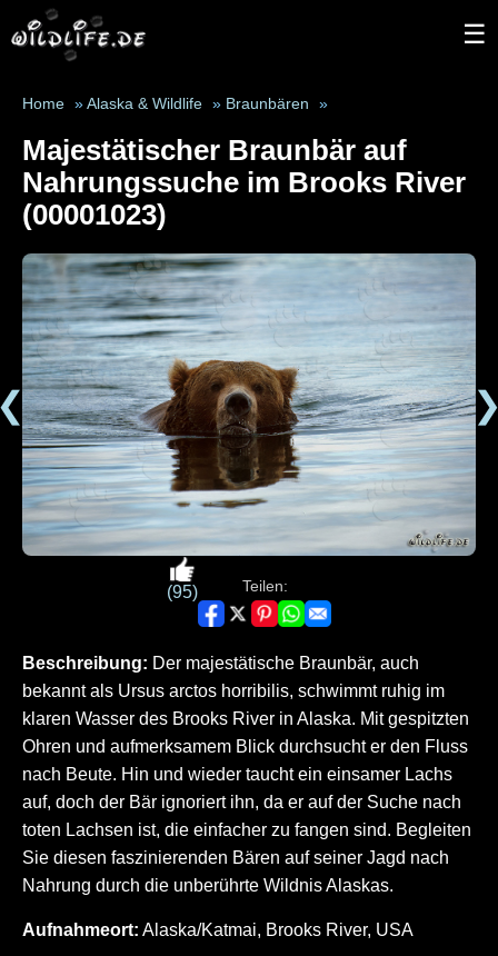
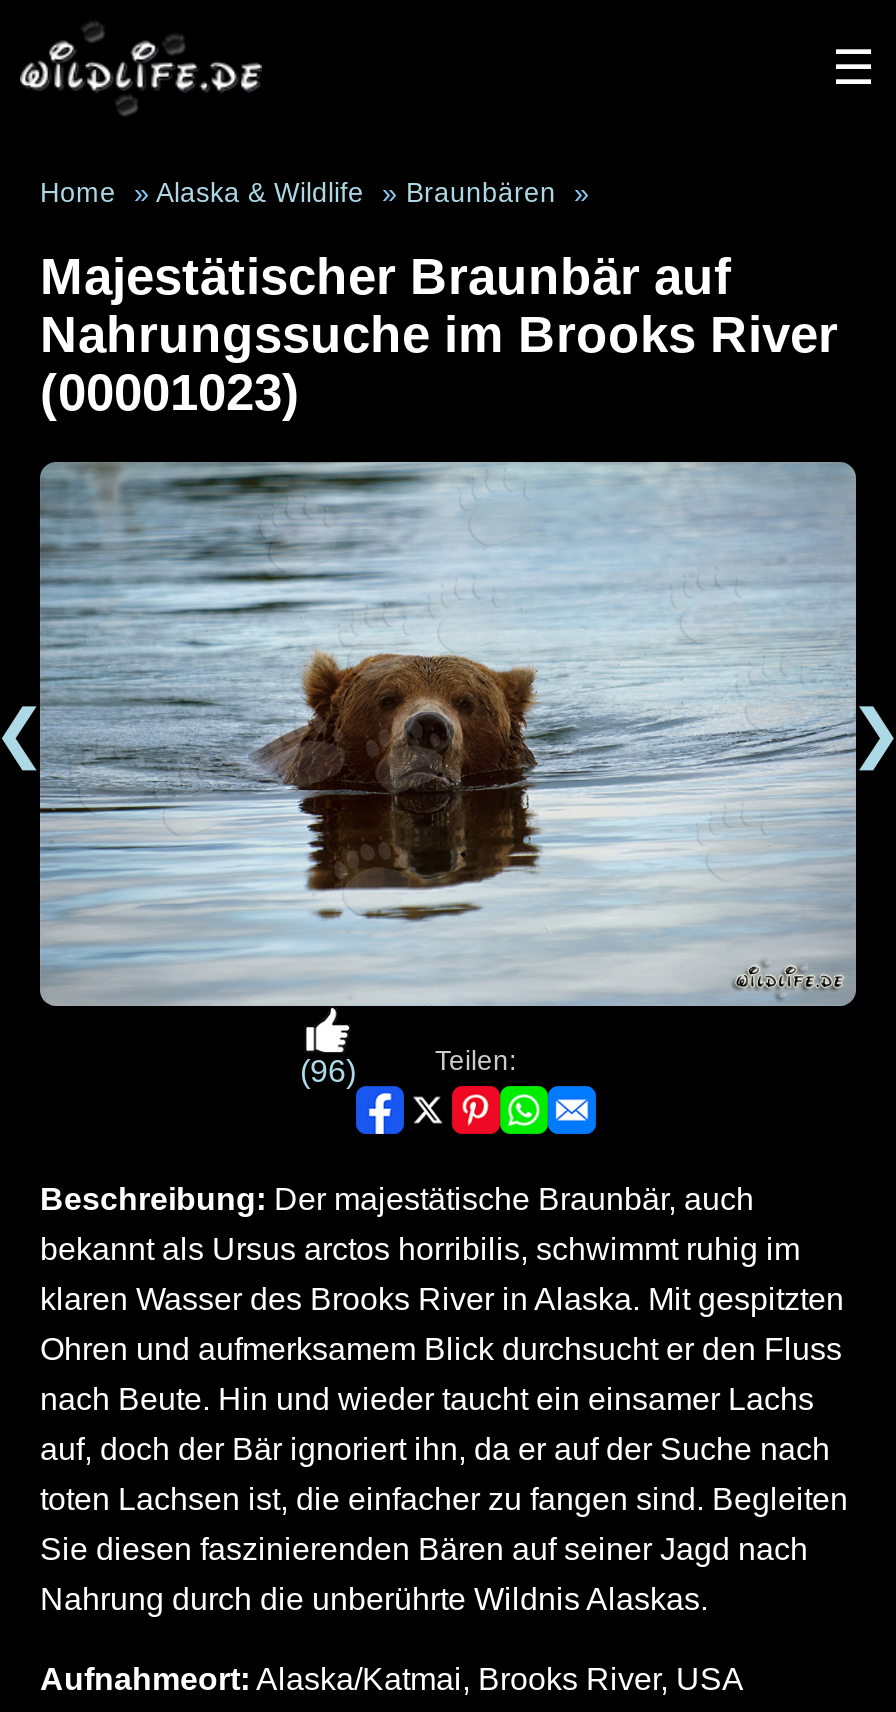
[167,583,198,602] (95) -> [300,1054,356,1088] (96)

